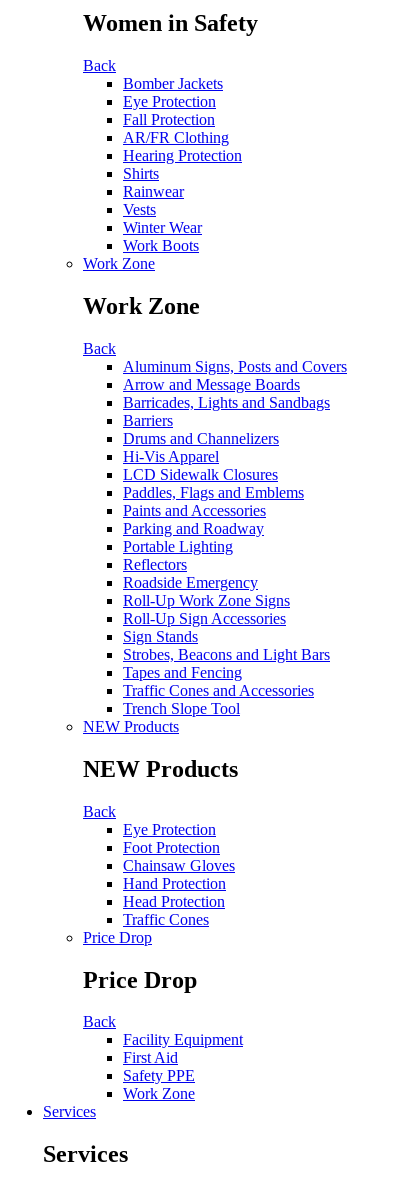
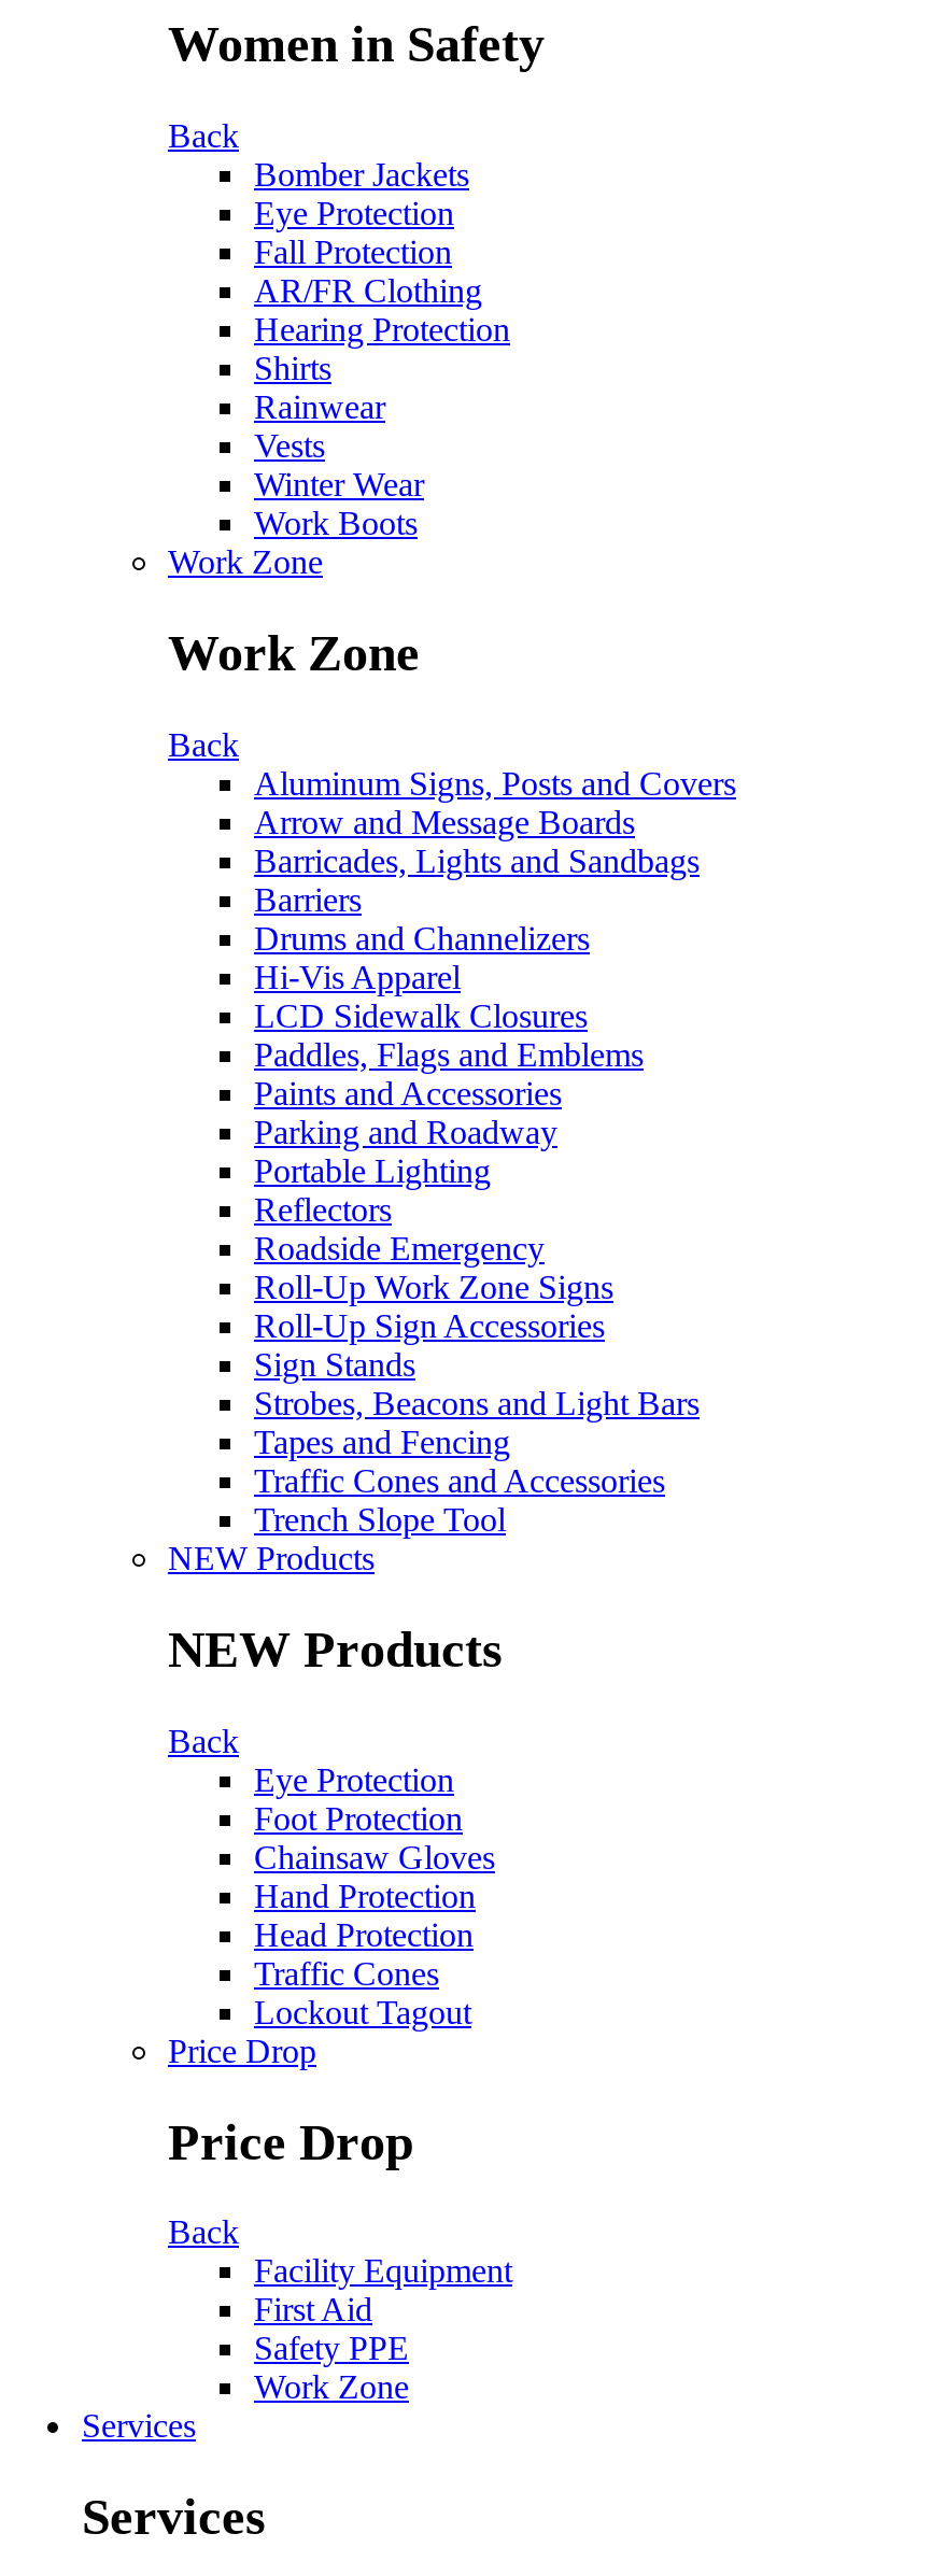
none -> [254,1993,471,2030] Lockout Tagout

